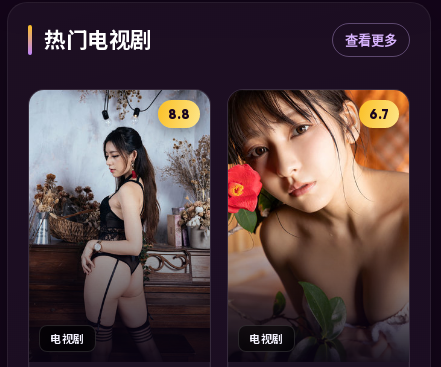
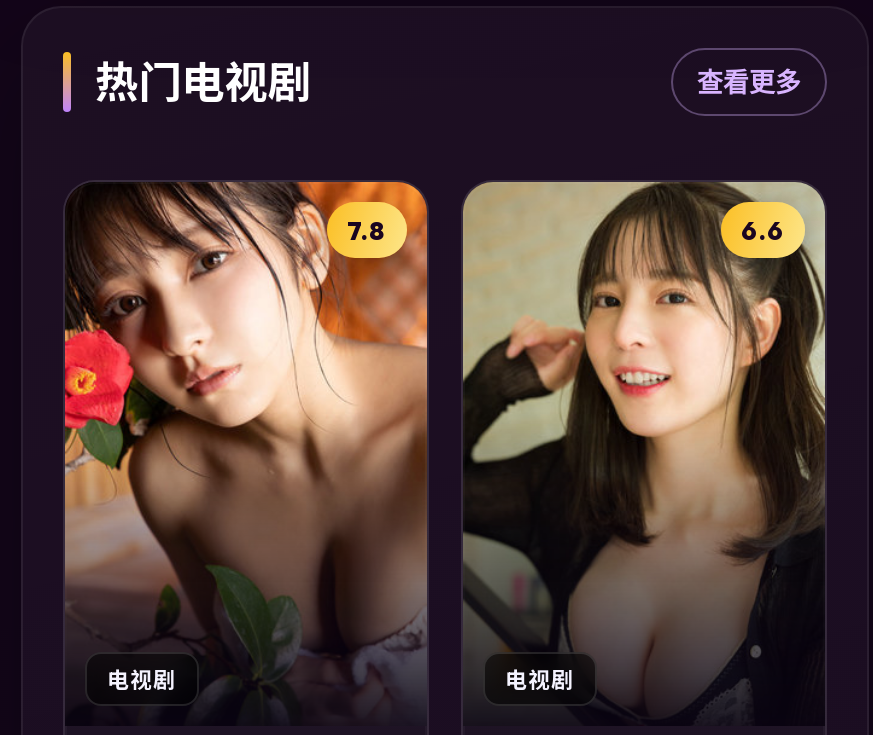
[28,89,211,353] [image] | 8.8 -> [63,180,429,708] [image] | 7.8
[227,89,410,356] [image] | 6.7 -> [461,180,827,710] [image] | 6.6

